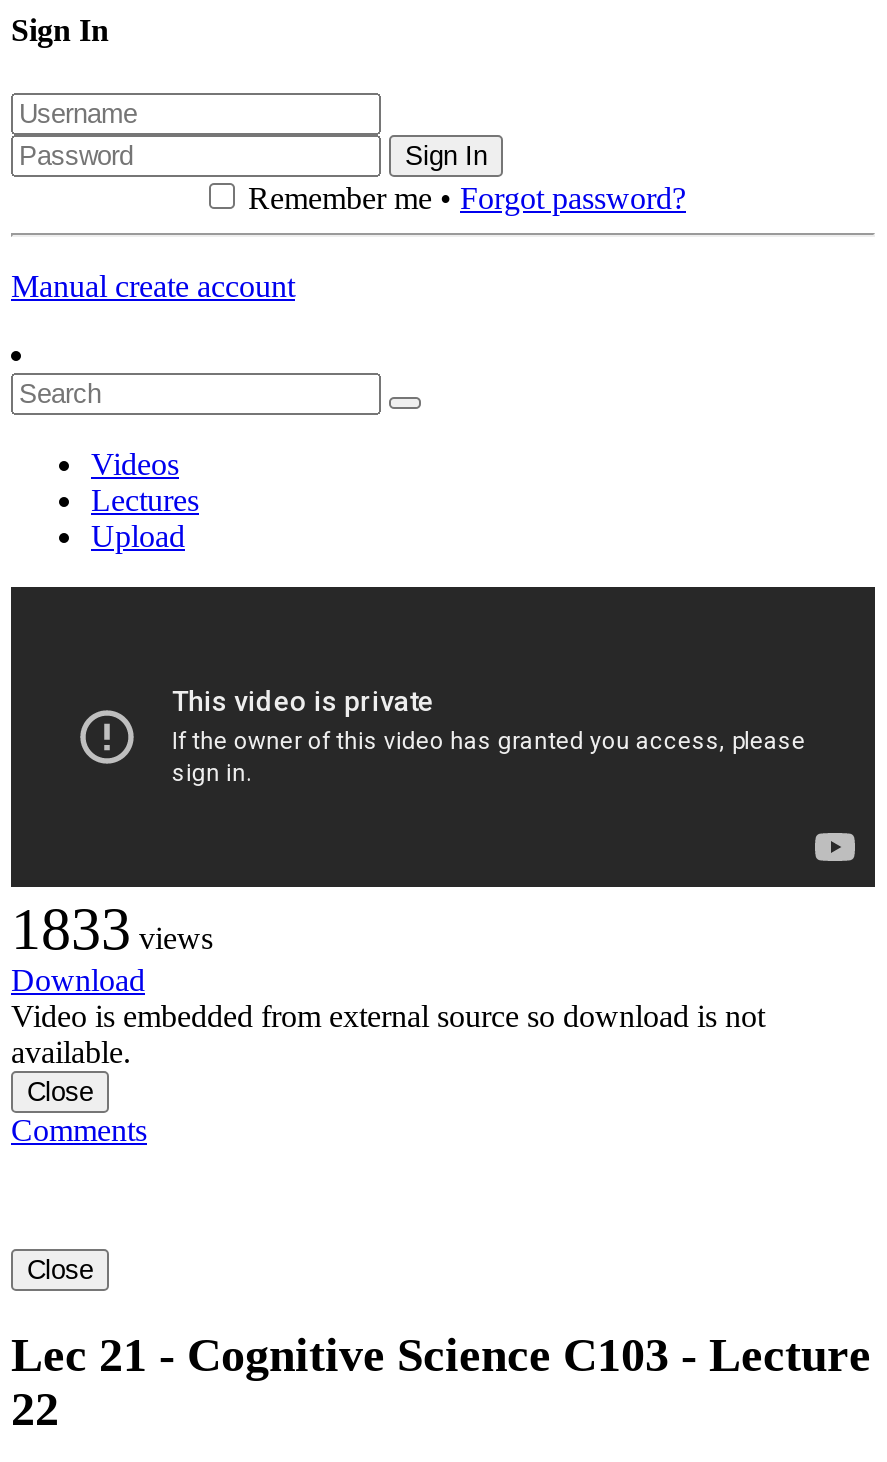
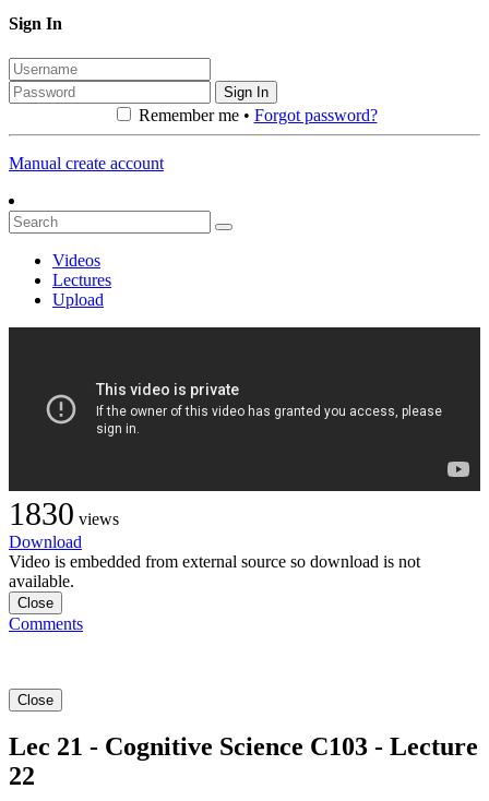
[11,894,213,960] 1833views -> [9,495,119,531] 1830views

